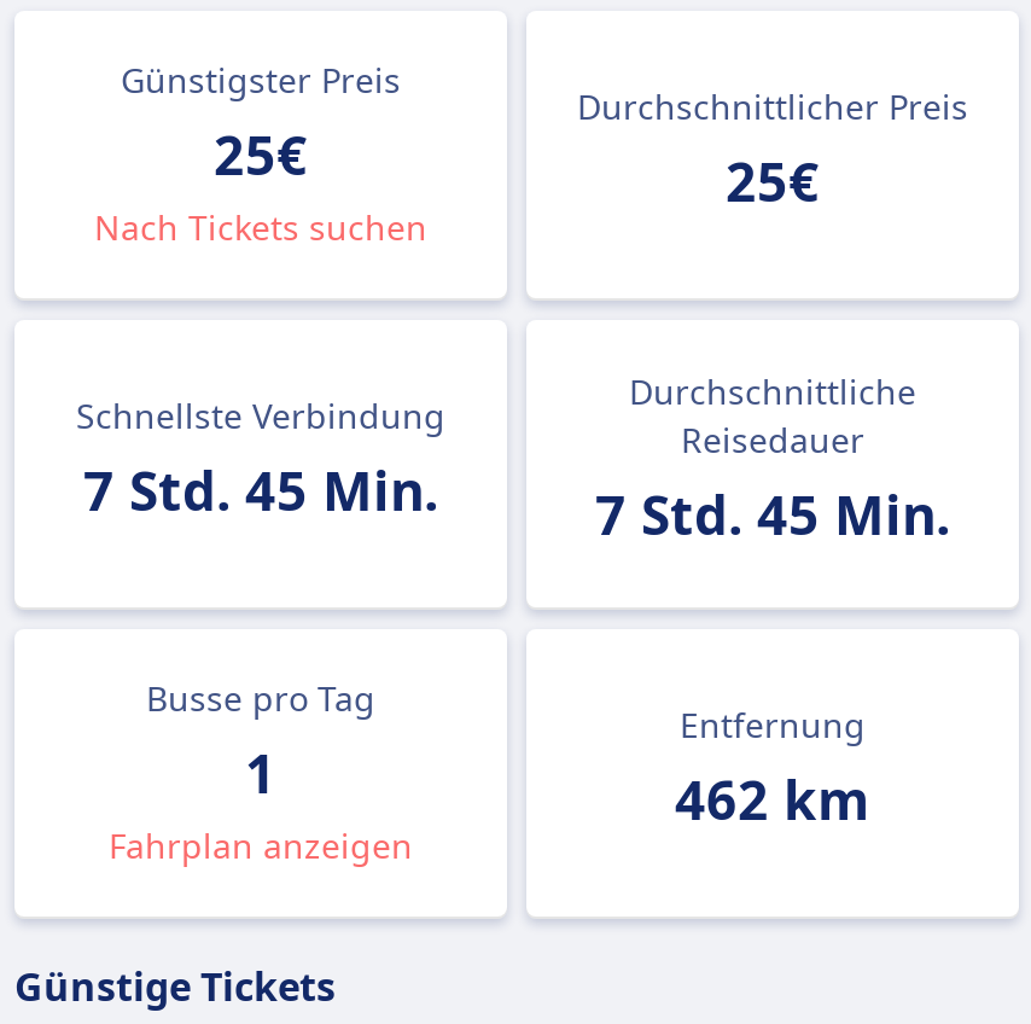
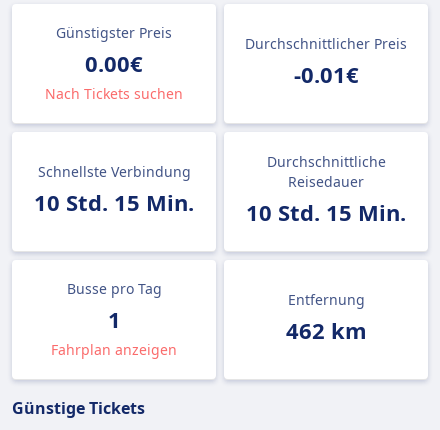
[214,117,308,190] 25€ -> [85,48,143,78] 0.00€
[726,144,820,216] 25€ -> [293,59,358,89] -0.01€
[83,453,438,525] 7 Std. 45 Min. -> [34,187,194,217] 10 Std. 15 Min.
[595,477,950,549] 7 Std. 45 Min. -> [246,197,406,227] 10 Std. 15 Min.

